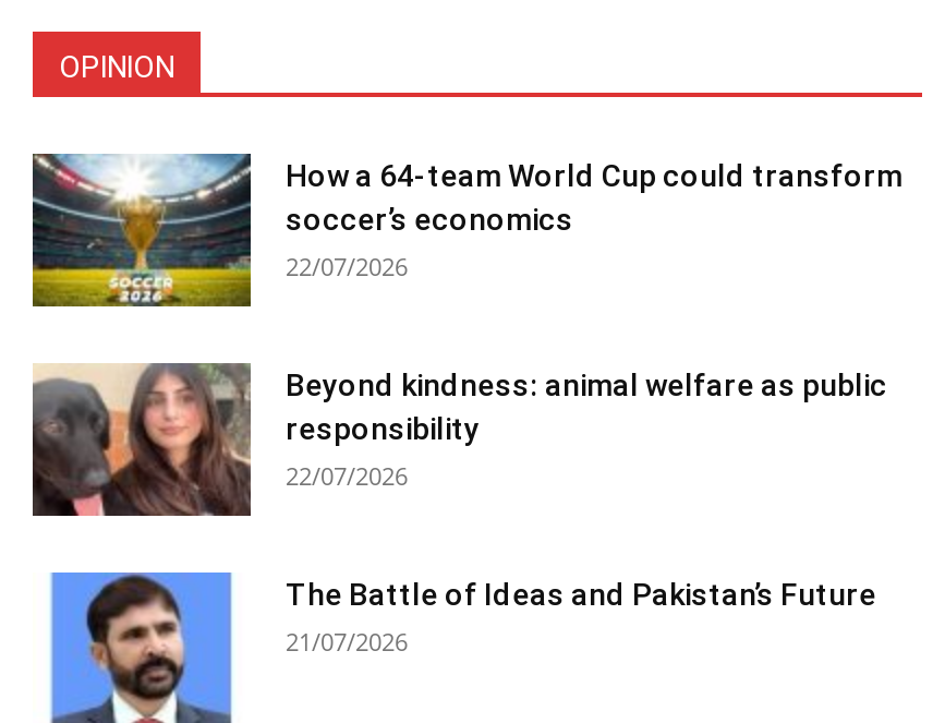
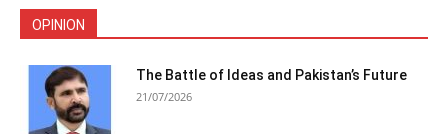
[31,152,902,492] [image] | How a 64-team World Cup could transform | soccer’s economics | 22/07/2026 | Beyond kindness: animal welfare as public | responsibility | 22/07/2026 -> none
[31,361,253,518] [image] -> none

